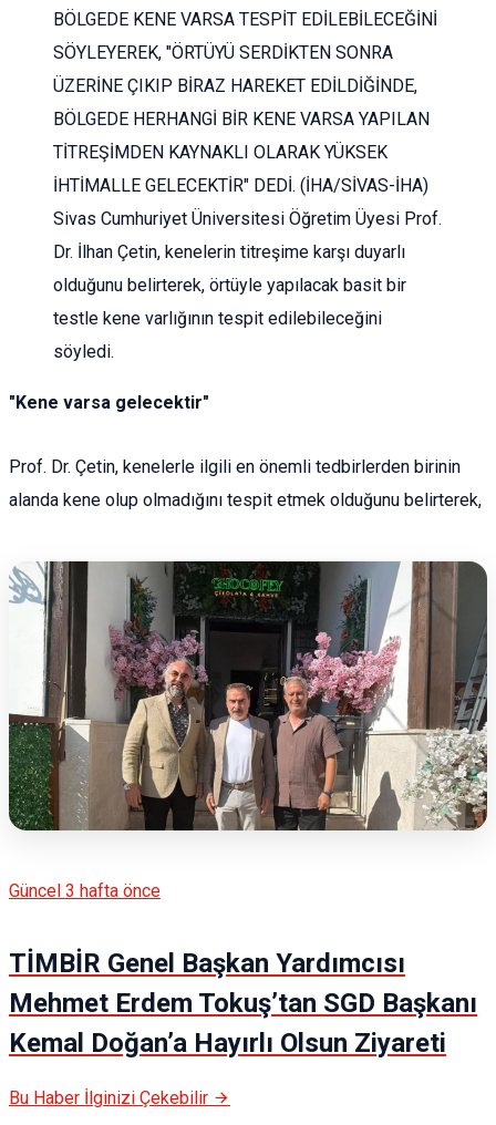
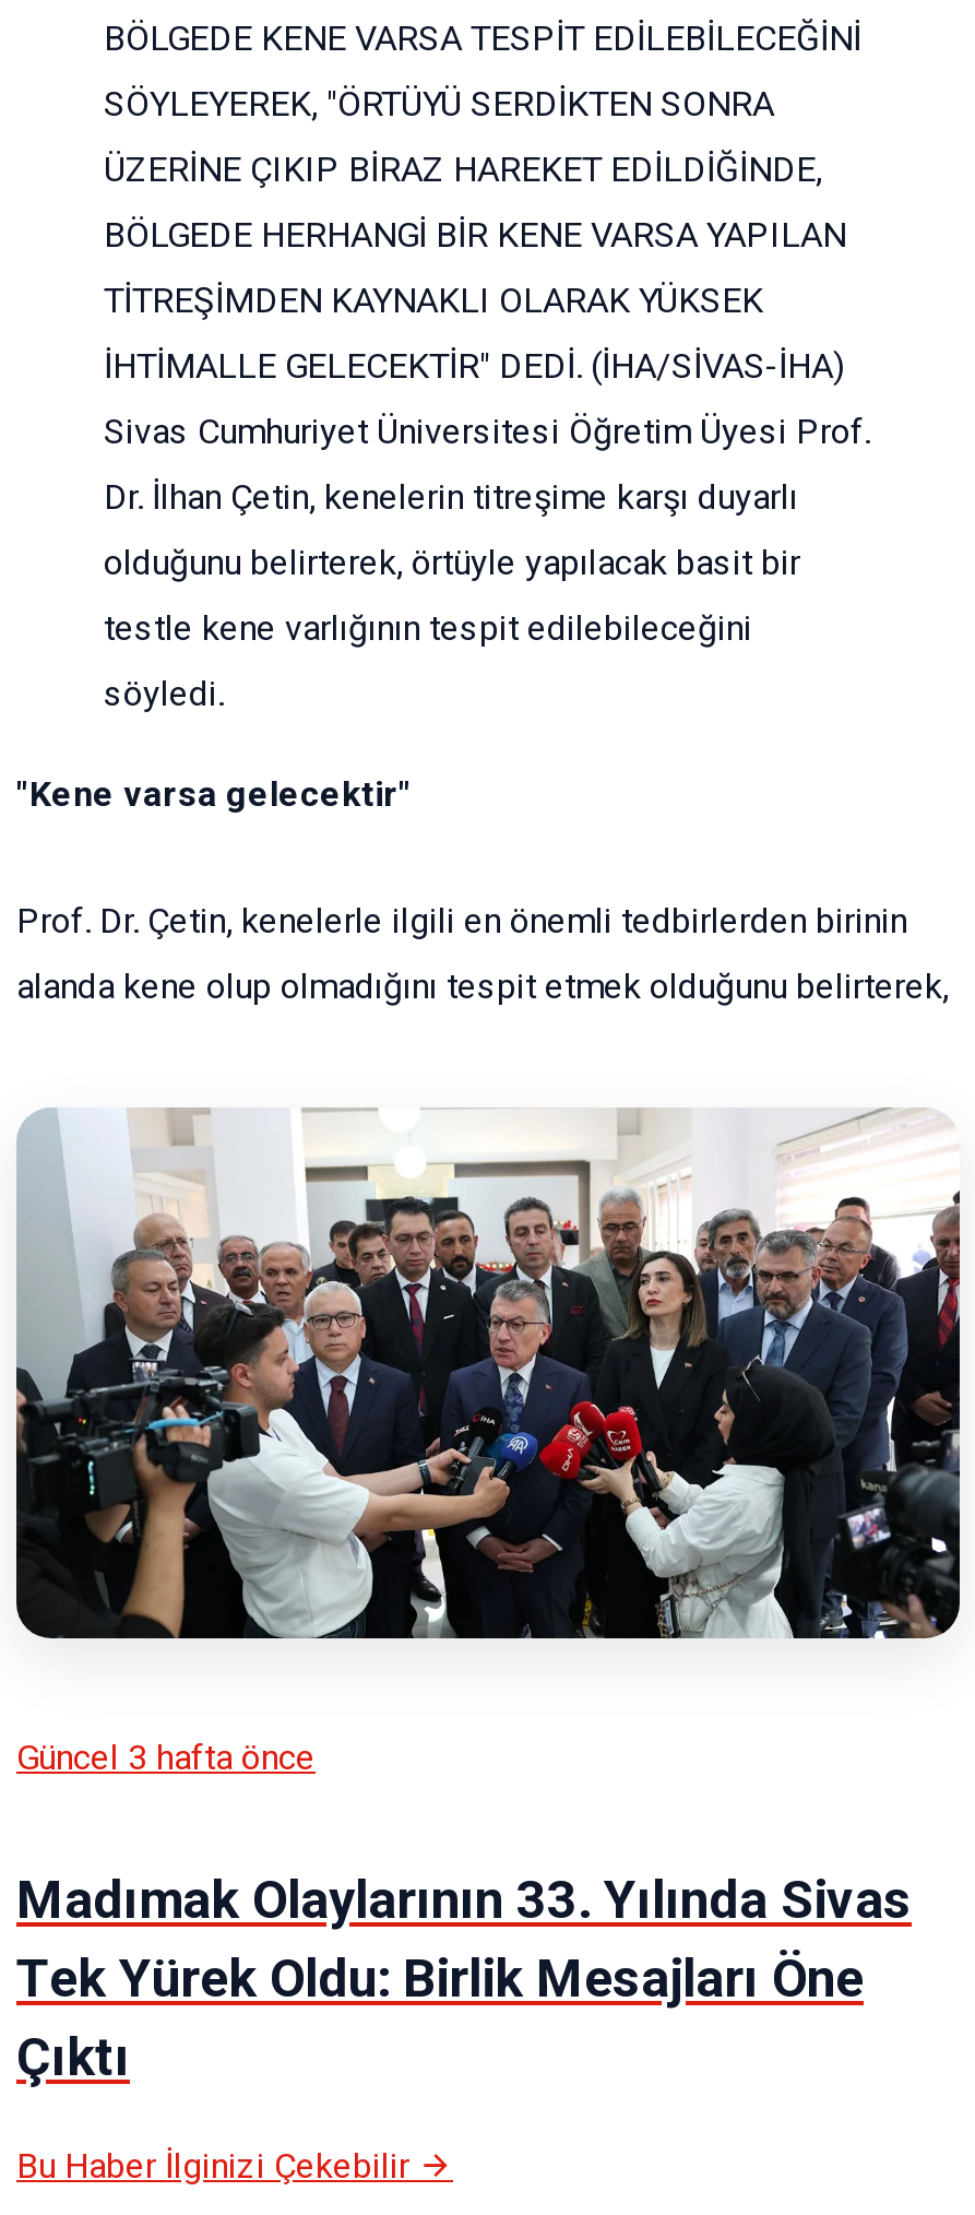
[9,560,488,832] [image] -> [14,1107,962,1640] [image]
[9,948,477,1058] TİMBİR Genel Başkan Yardımcısı | Mehmet Erdem Tokuş’tan SGD Başkanı | Kemal Doğan’a Hayırlı Olsun Ziyareti -> [16,1869,912,2088] Madımak Olaylarının 33. Yılında Sivas | Tek Yürek Oldu: Birlik Mesajları Öne | Çıktı

